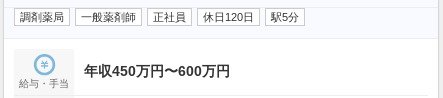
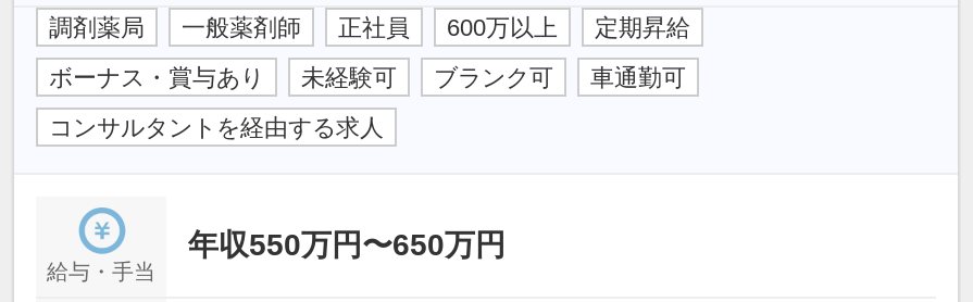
[203,11,299,23] 休日120日 | 駅5分 -> [49,13,690,139] 600万以上 | 定期昇給 | ボーナス・賞与あり | 未経験可 | ブランク可 | 車通勤可 | コンサルタントを経由する求人
[84,63,230,79] 年収450万円〜600万円 -> [188,226,506,261] 年収550万円〜650万円

